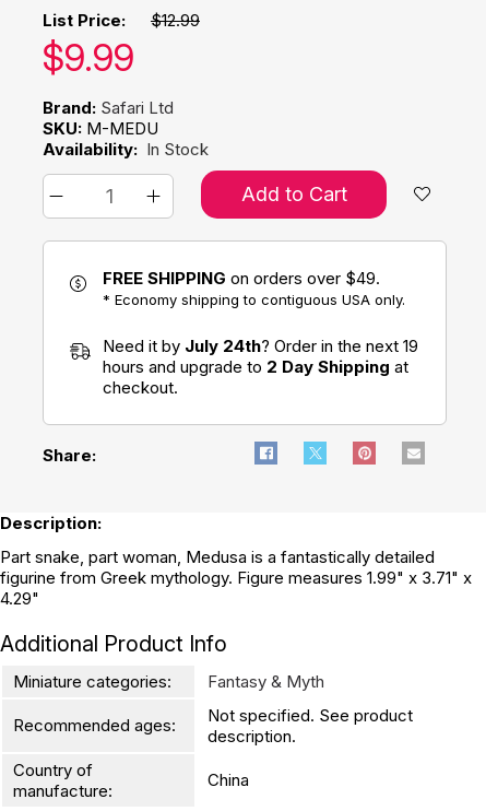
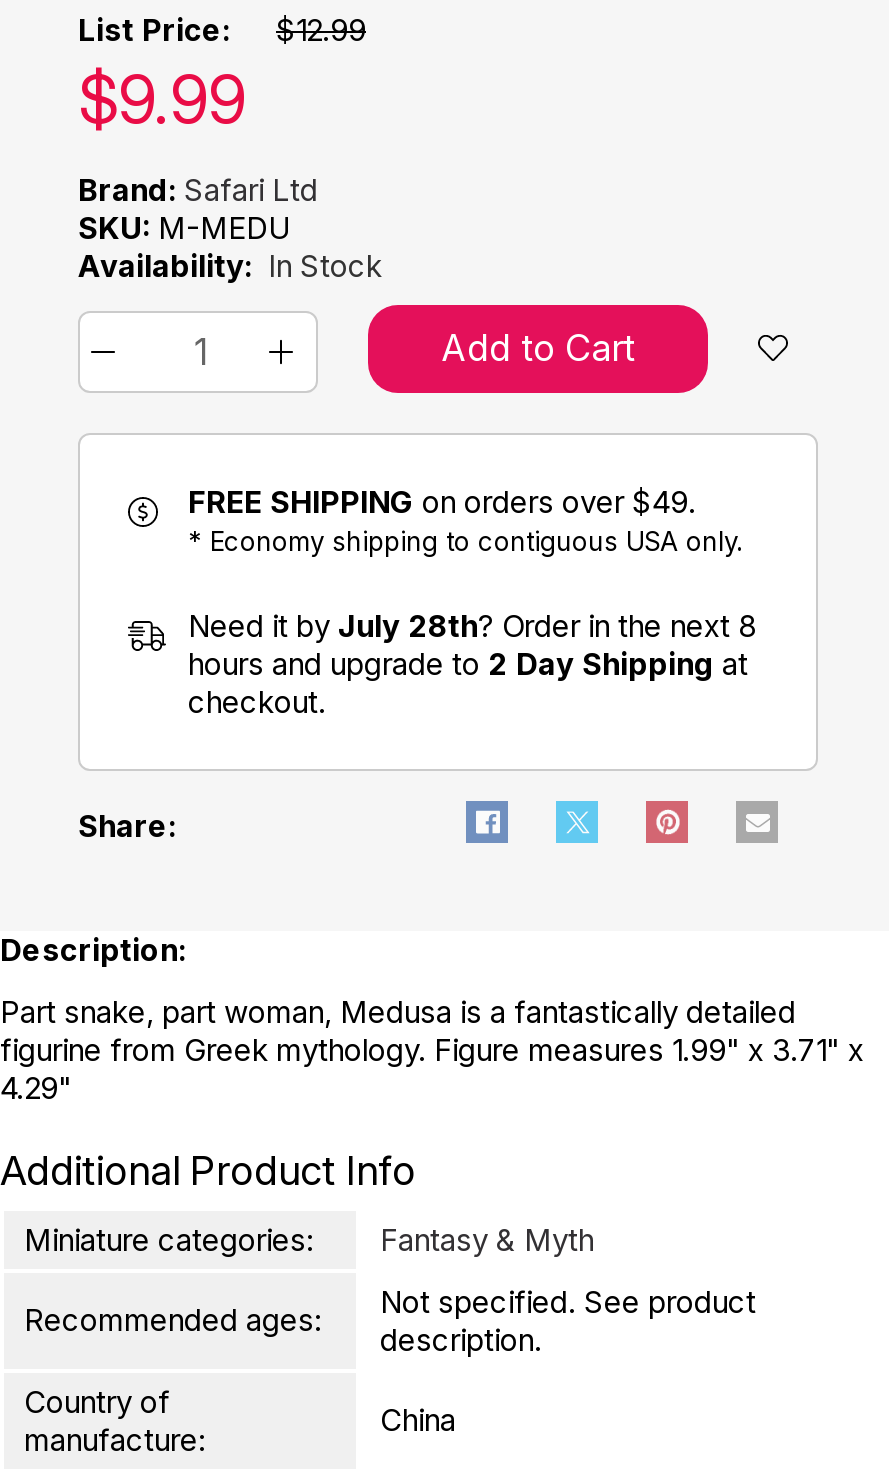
[103,336,418,356] Need it by July 24th? Order in the next 19 -> [188,607,756,645] Need it by July 28th? Order in the next 8

